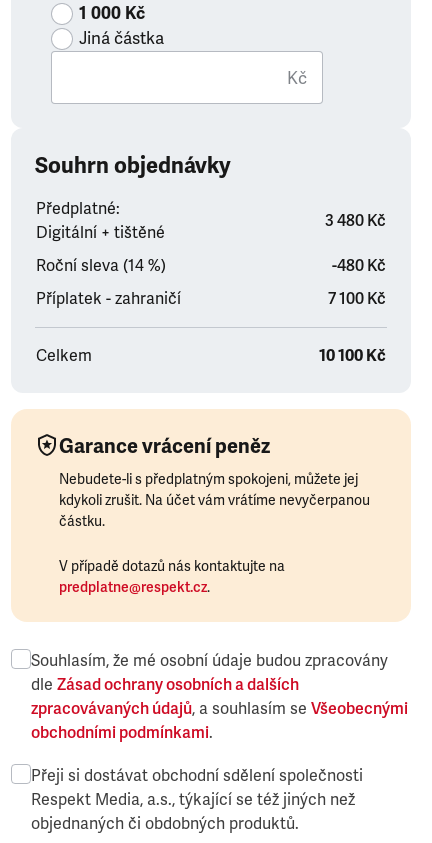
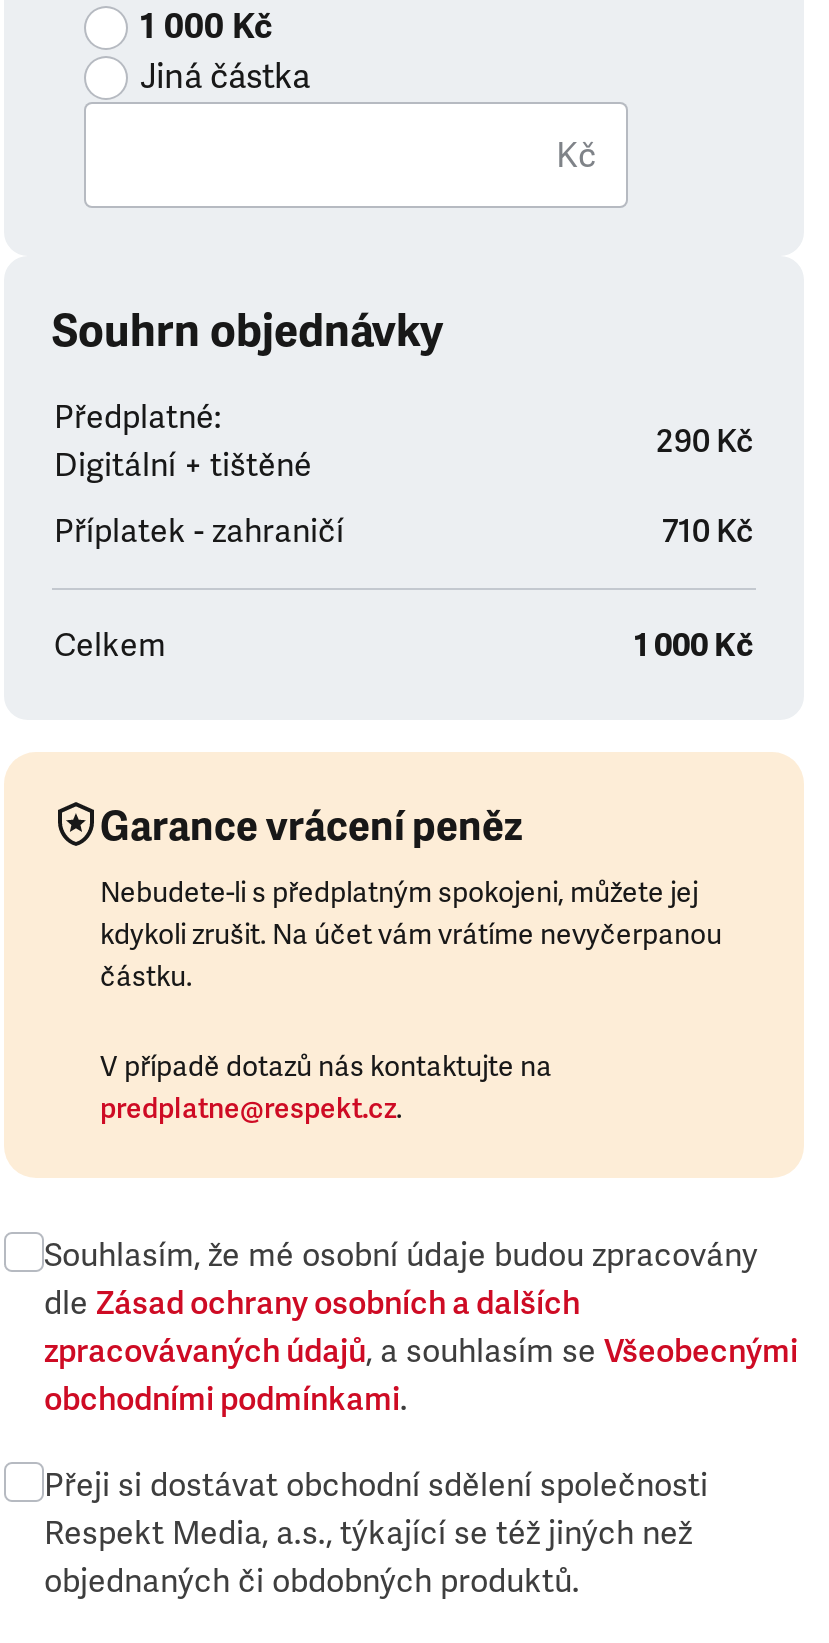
[36,211,386,276] 3 480 Kč | Roční sleva (14 %) | -480 Kč -> [656,422,754,462] 290 Kč
[328,289,386,309] 7 100 Kč -> [662,512,754,552] 710 Kč
[319,346,386,366] 10 100 Kč -> [634,626,754,666] 1 000 Kč

